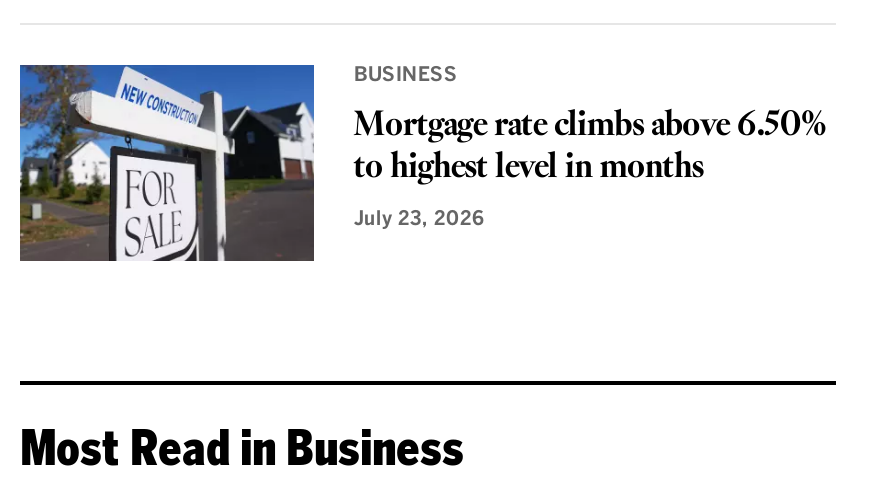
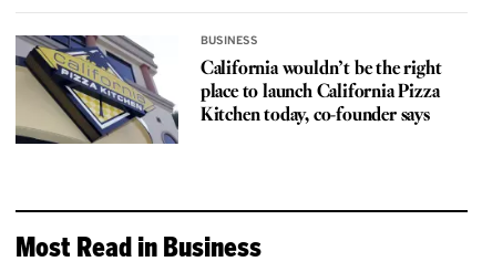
[18,63,827,261] [image] | Mortgage rate climbs above 6.50% | to highest level in months | July 23, 2026 -> [16,34,442,145] [image] | California wouldn’t be the right | place to launch California Pizza | Kitchen today, co-founder says

